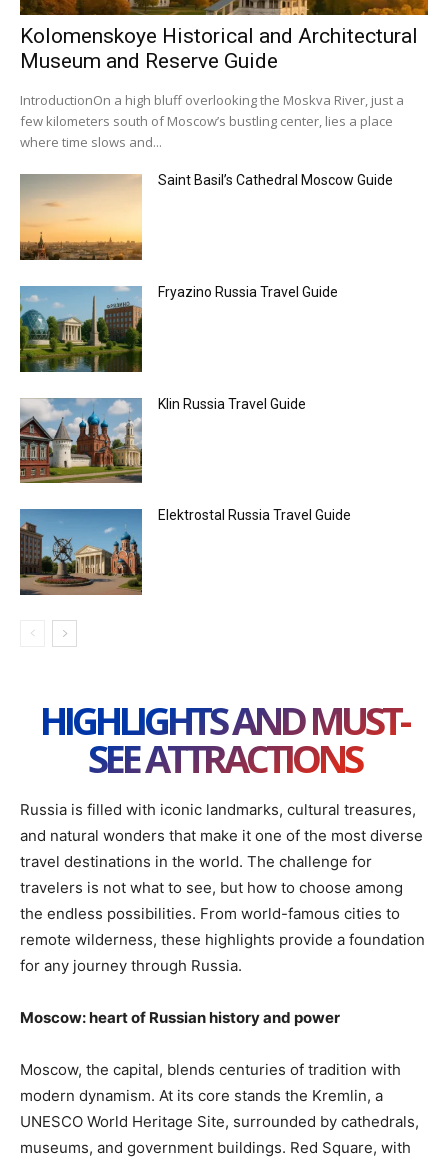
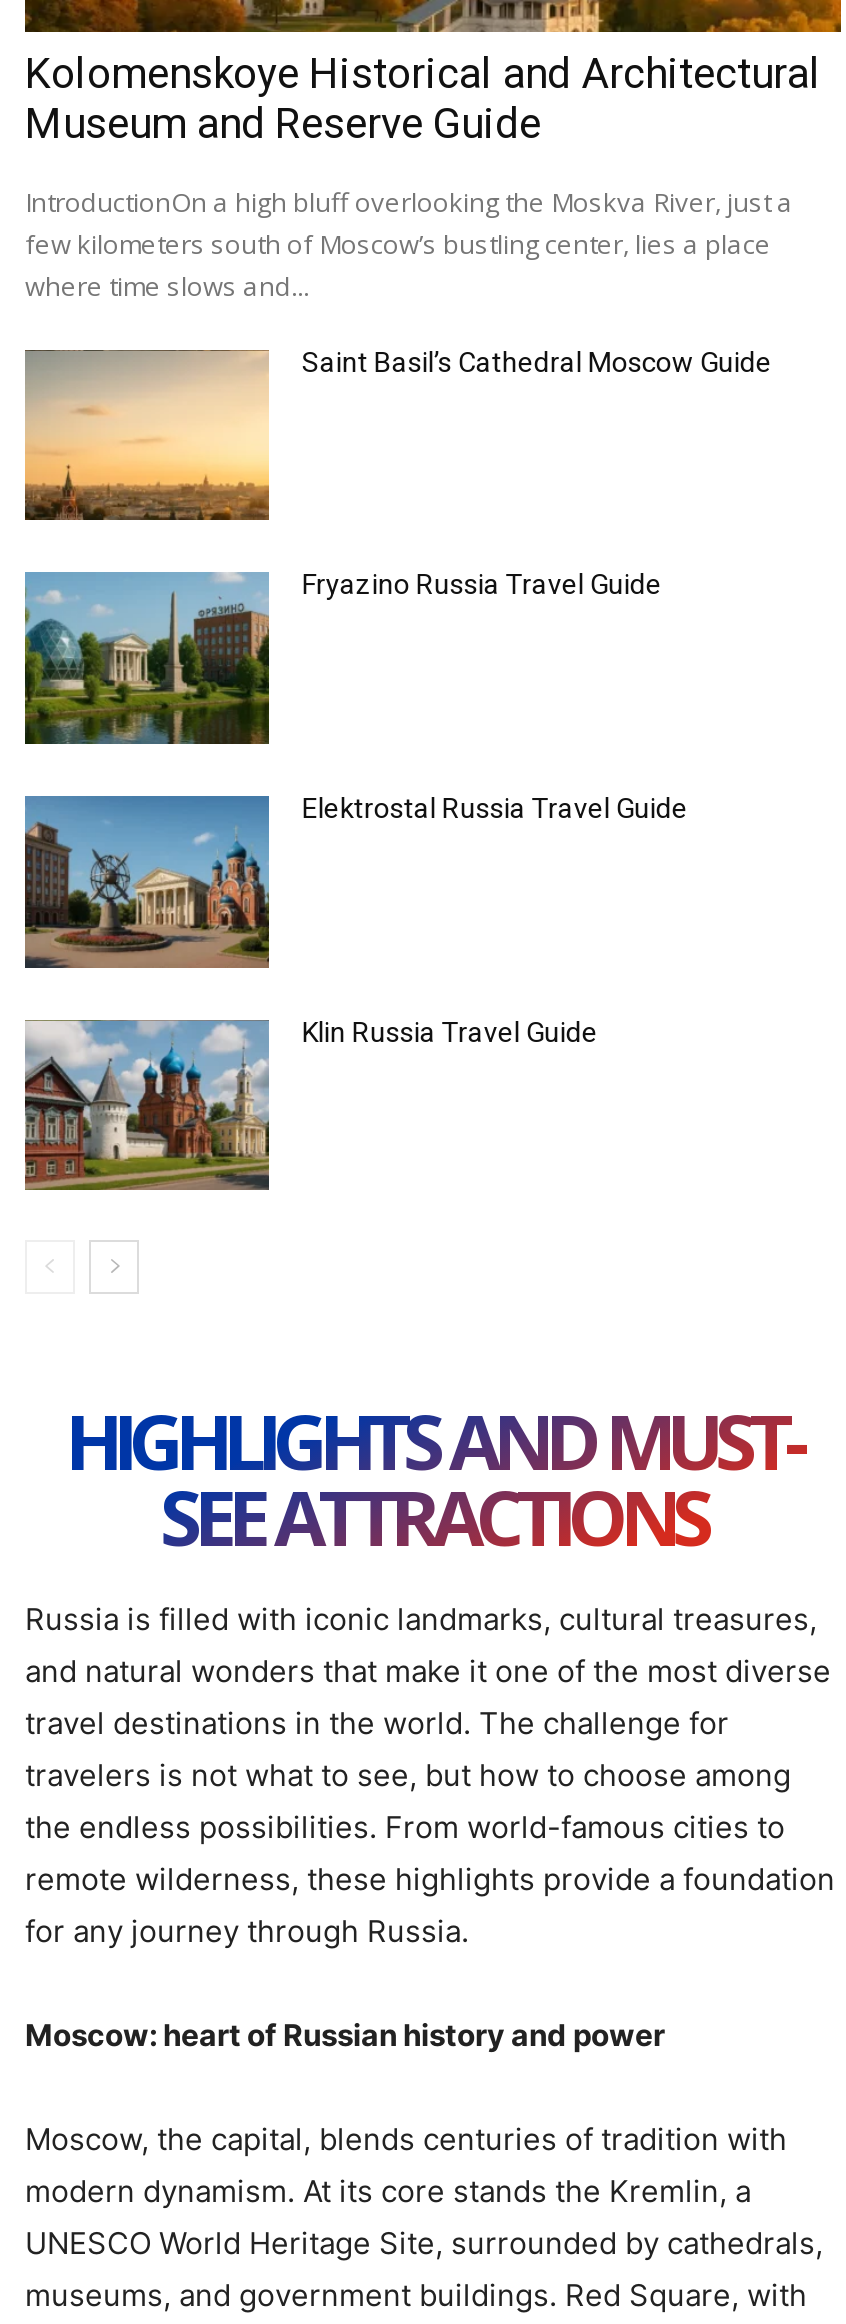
moved [18,396,306,484] -> [21,1015,598,1192]: [image] | Klin Russia Travel Guide
moved [19,507,351,596] -> [25,792,688,968]: [image] | Elektrostal Russia Travel Guide

